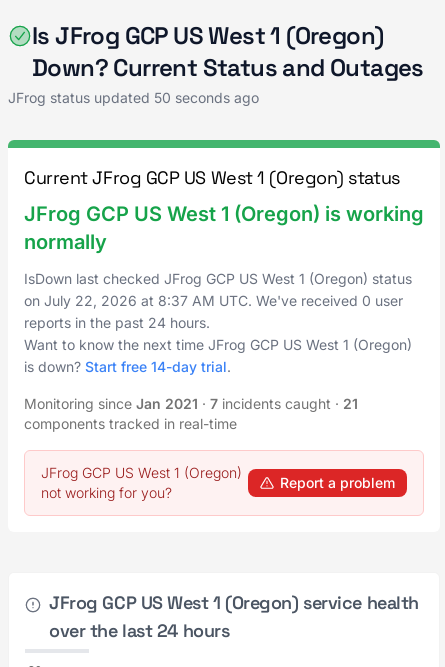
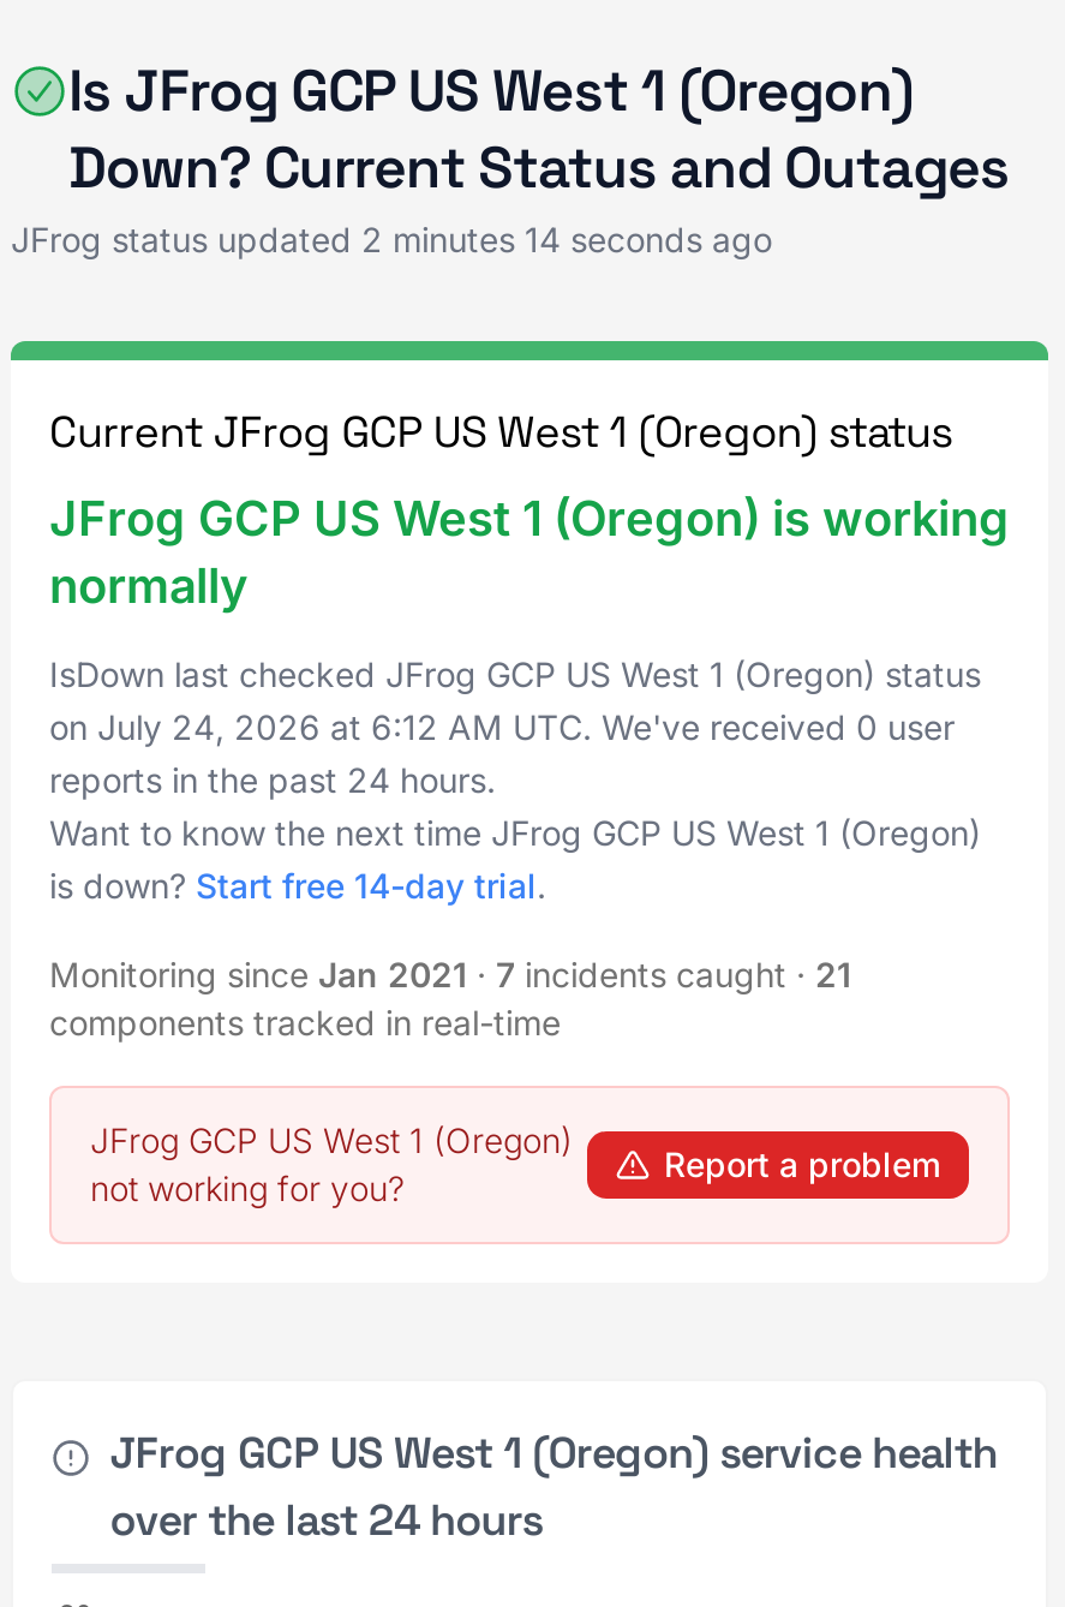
[8,89,259,106] JFrog status updated 50 seconds ago -> [11,219,772,259] JFrog status updated 2 minutes 14 seconds ago
[24,292,403,309] on July 22, 2026 at 8:37 AM UTC. We've received 0 user -> [49,706,955,747] on July 24, 2026 at 6:12 AM UTC. We've received 0 user

